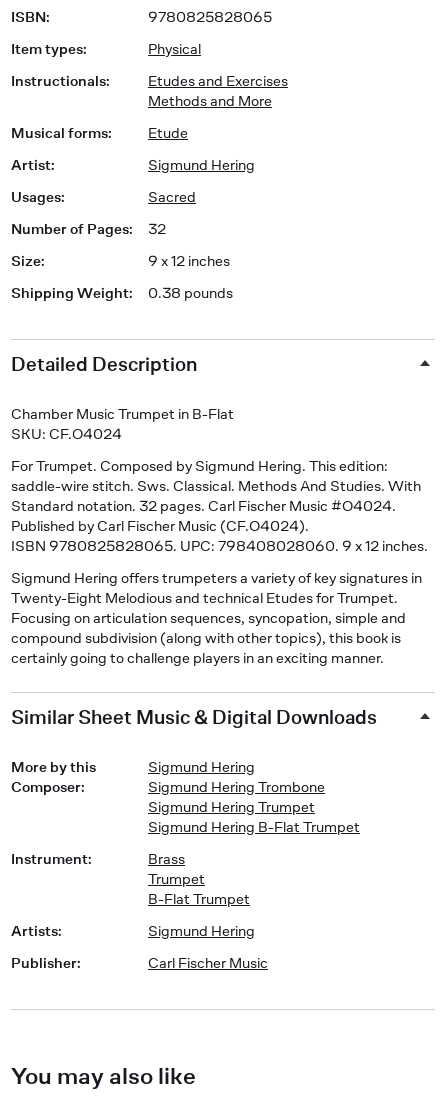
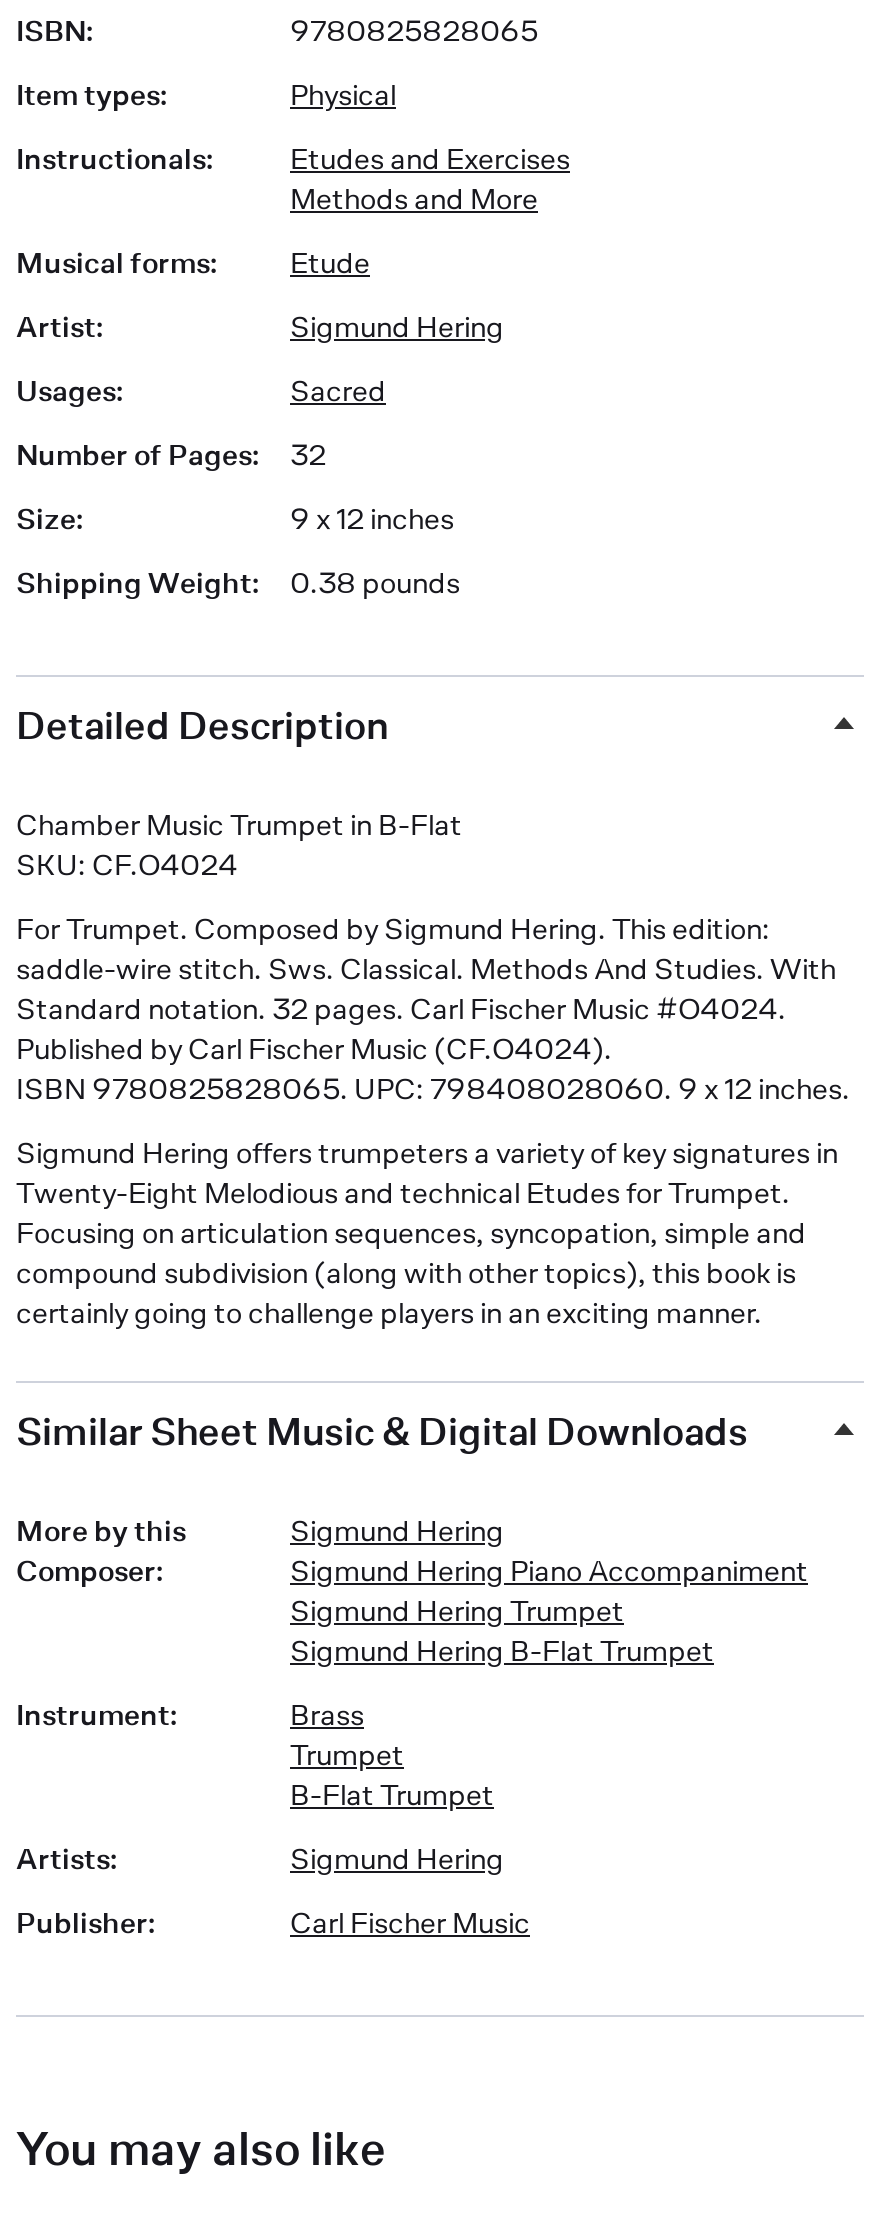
[148,778,325,795] Sigmund Hering Trombone -> [290,1553,808,1587] Sigmund Hering Piano Accompaniment

